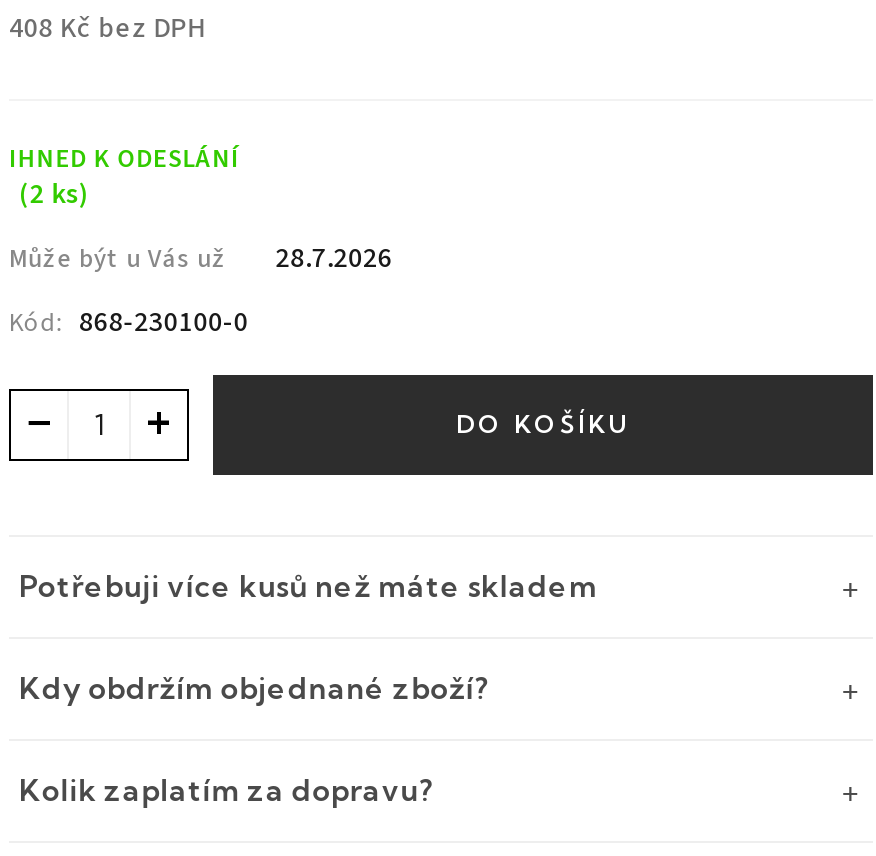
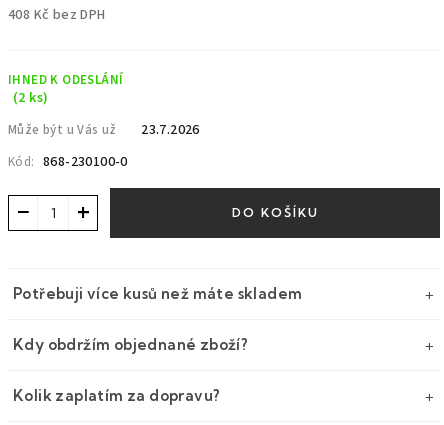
[9,239,393,279] Může být u Vás už 28.7.2026 -> [8,120,200,140] Může být u Vás už 23.7.2026

